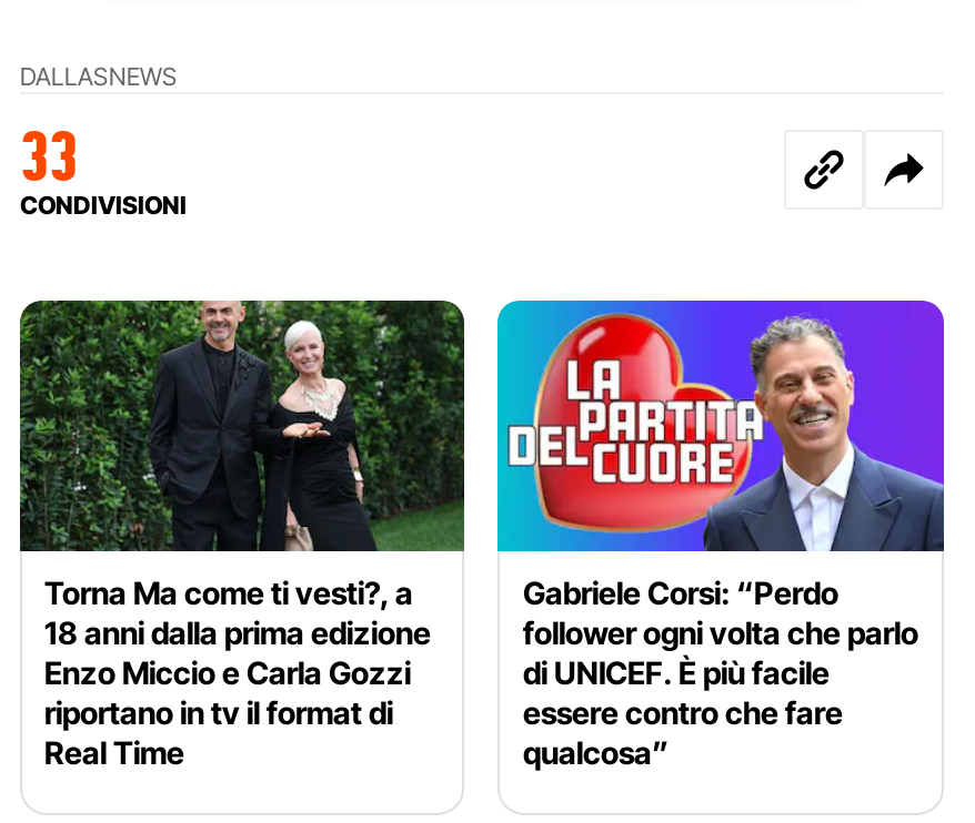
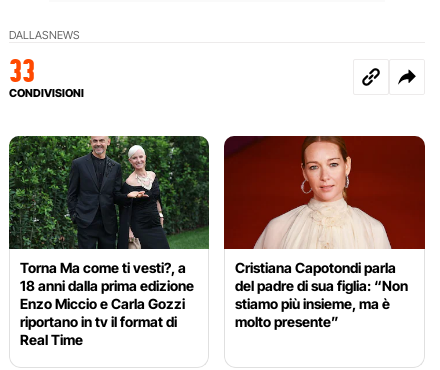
[495,298,946,770] [image] | Gabriele Corsi: “Perdo | follower ogni volta che parlo | di UNICEF. È più facile | essere contro che fare | qualcosa” -> [223,135,426,330] [image] | Cristiana Capotondi parla | del padre di sua figlia: “Non | stiamo più insieme, ma è | molto presente”

